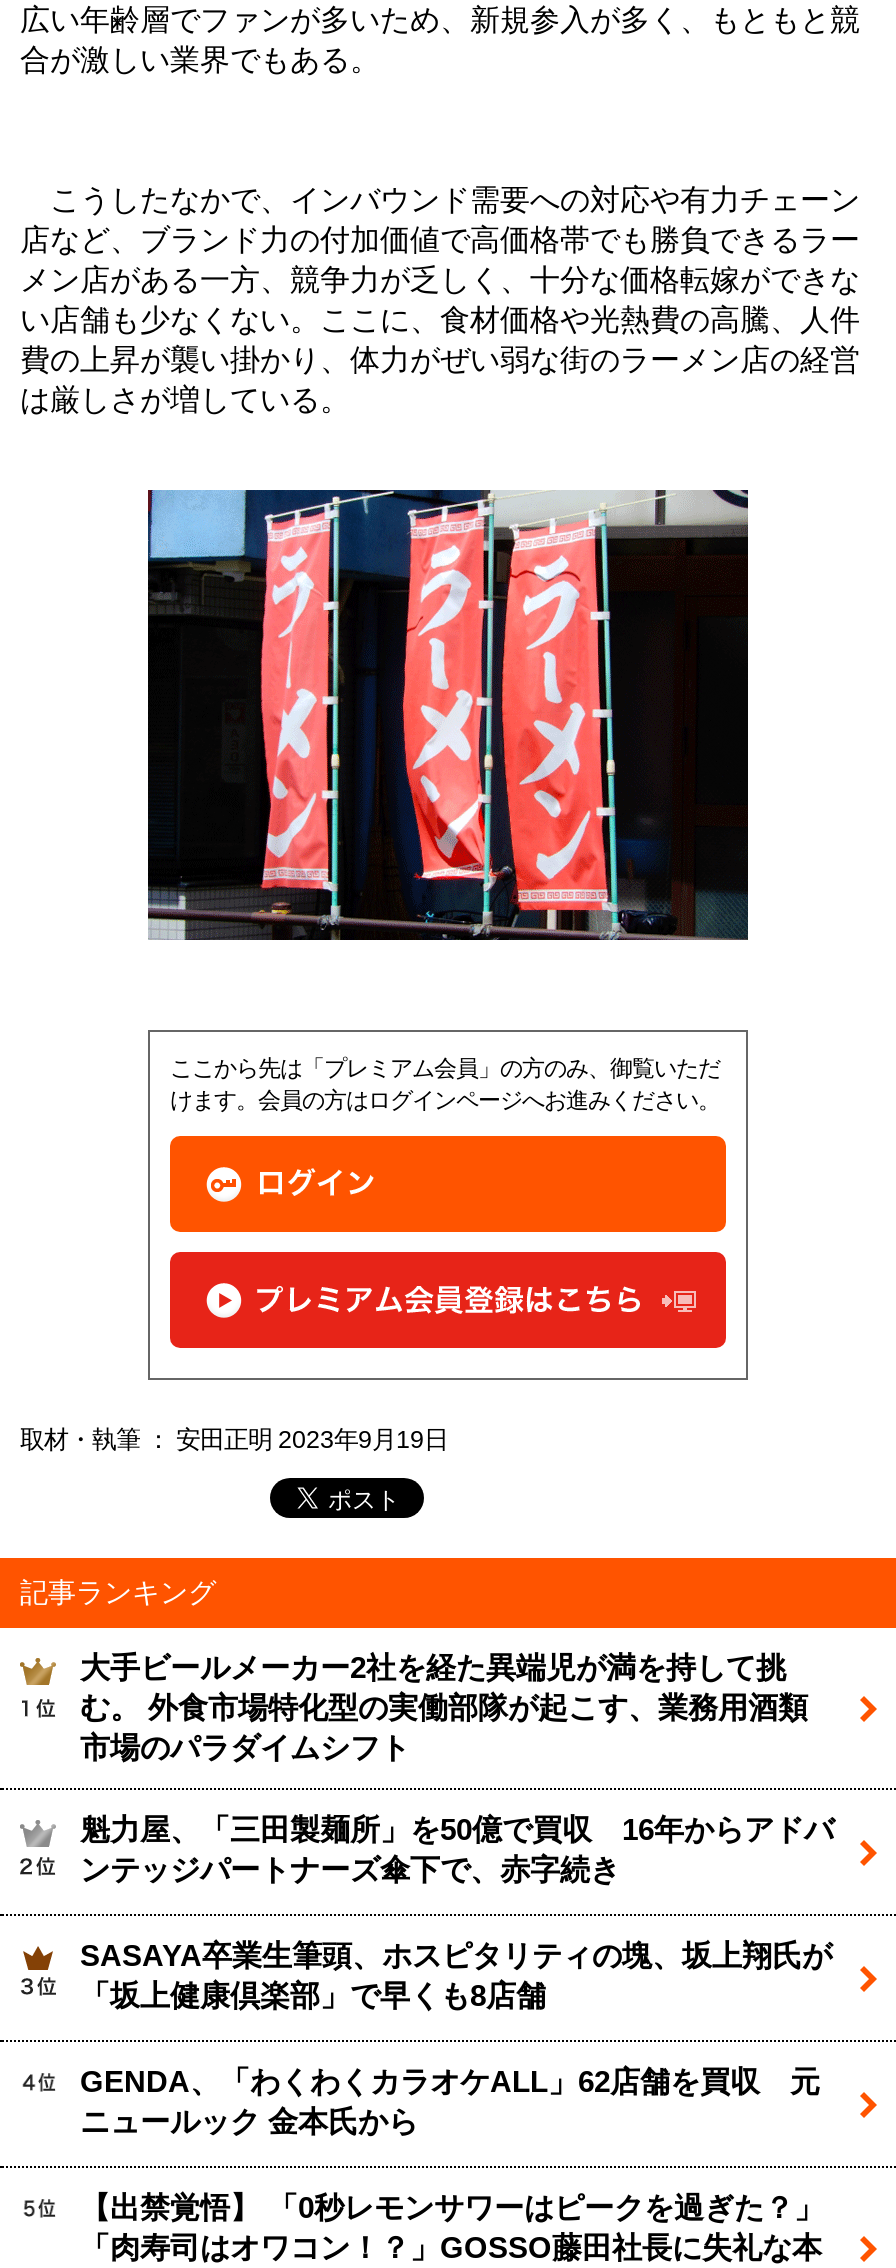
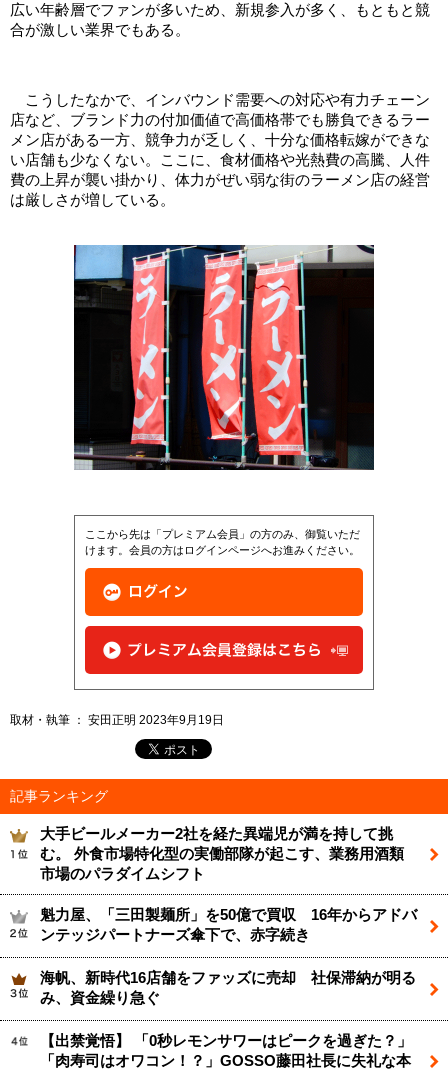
[80,1939,832,2137] SASAYA卒業生筆頭、ホスピタリティの塊、坂上翔氏が | 「坂上健康倶楽部」で早くも8店舗 | GENDA、「わくわくカラオケALL」62店舗を買収 元 | ニュールック 金本氏から -> [40,970,416,1006] 海帆、新時代16店舗をファッズに売却 社保滞納が明る | み、資金繰り急ぐ

